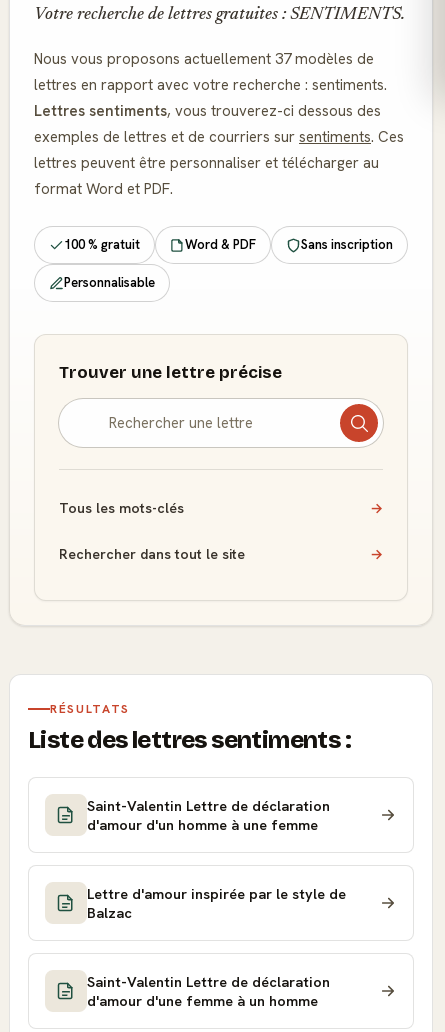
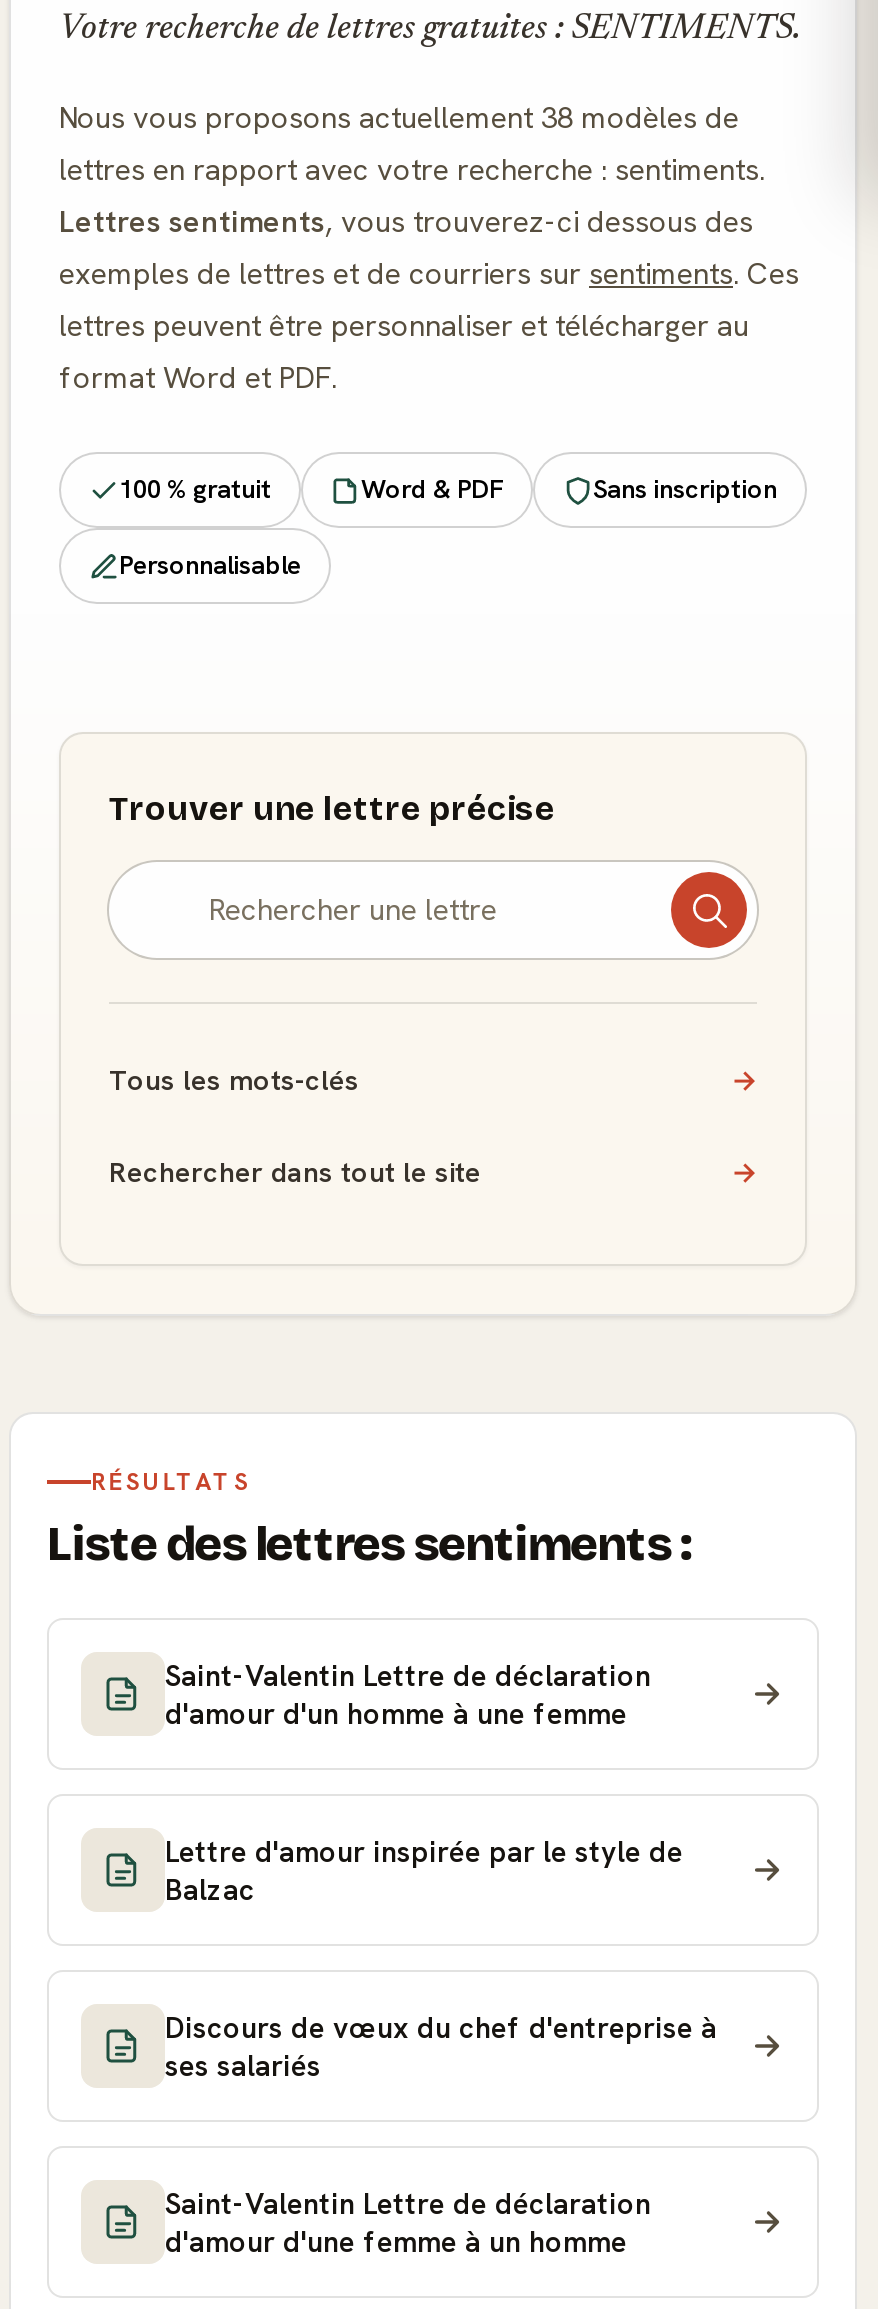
[34,49,374,69] Nous vous proposons actuellement 37 modèles de -> [59,98,739,138] Nous vous proposons actuellement 38 modèles de
none -> [165,2008,717,2084] Discours de vœux du chef d'entreprise à | ses salariés

